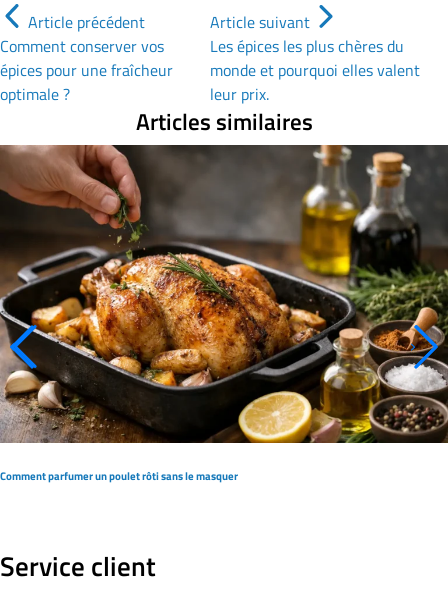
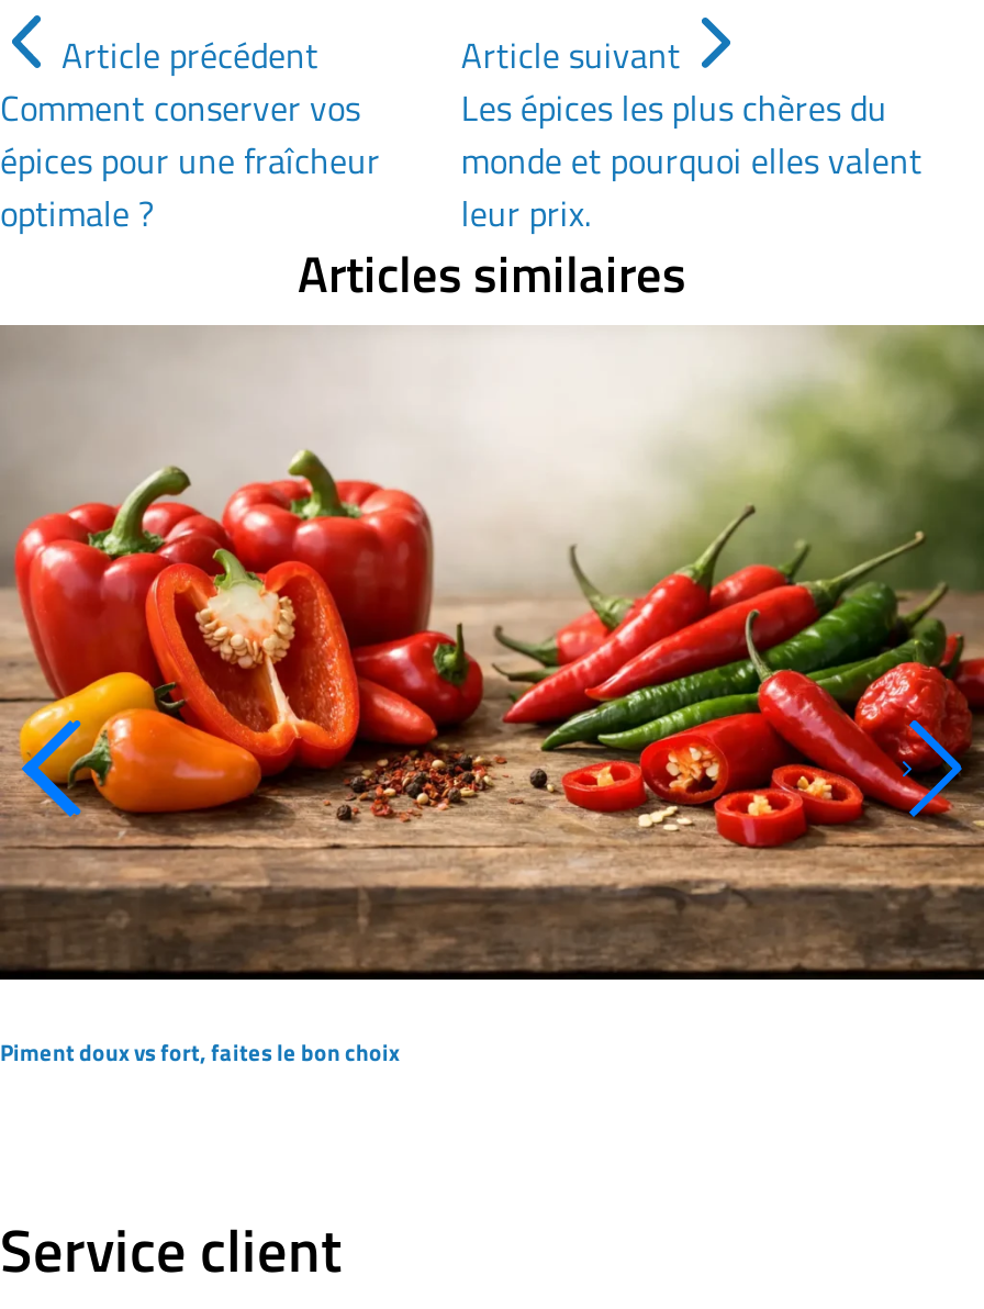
[0,144,445,484] [image] | Comment parfumer un poulet rôti sans le masquer -> [0,323,977,1070] [image] | Piment doux vs fort, faites le bon choix

